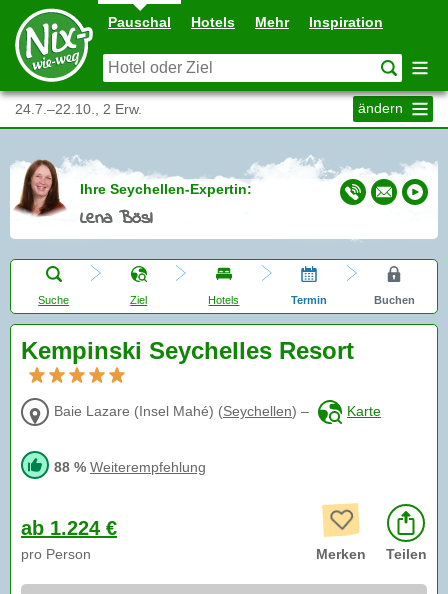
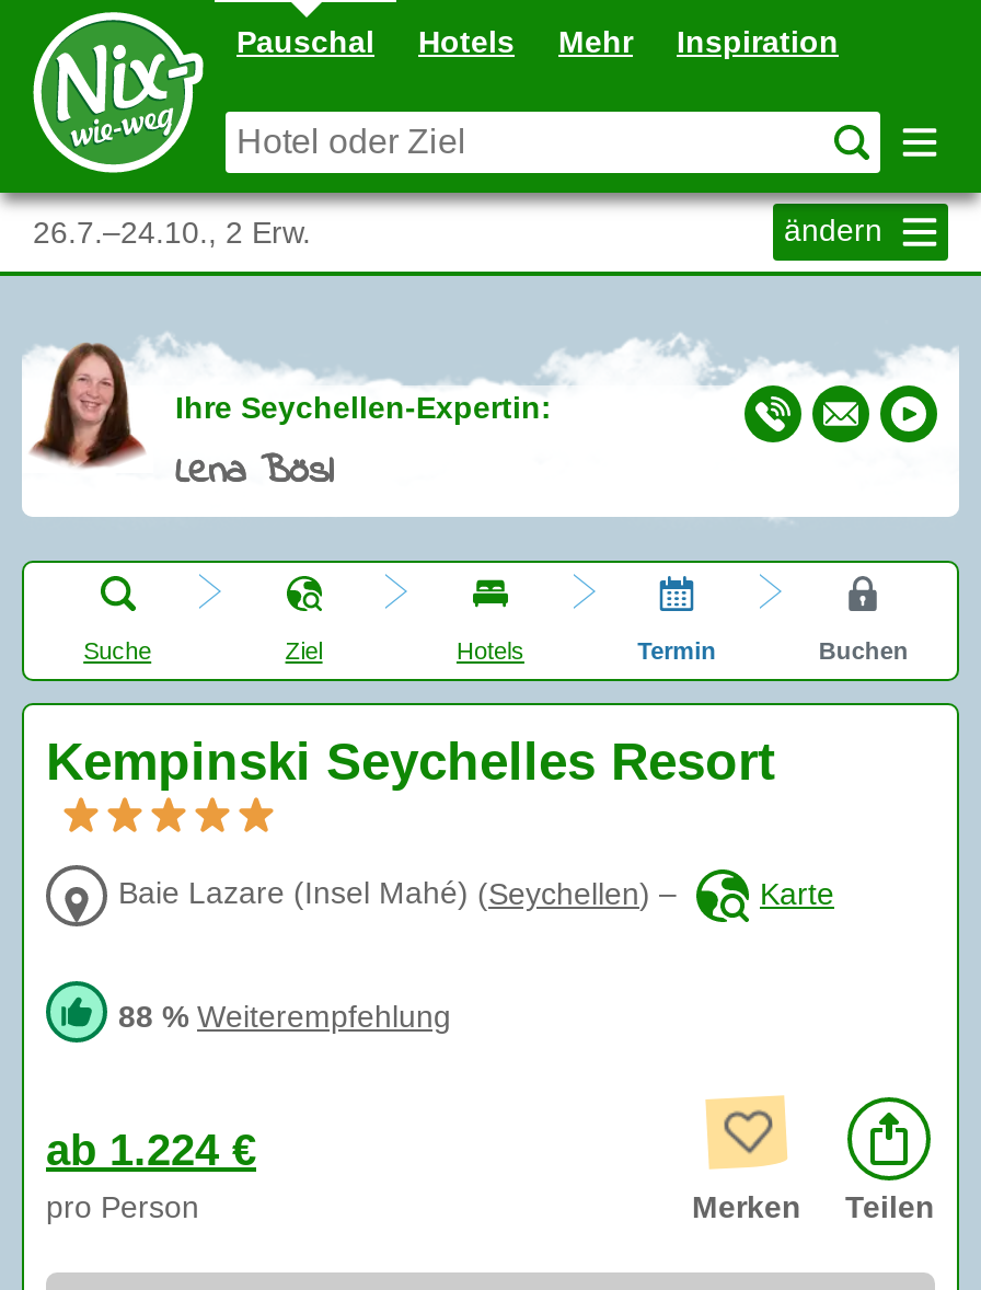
[15,101,142,117] 24.7.–22.10., 2 Erw. -> [33,215,311,250] 26.7.–24.10., 2 Erw.

